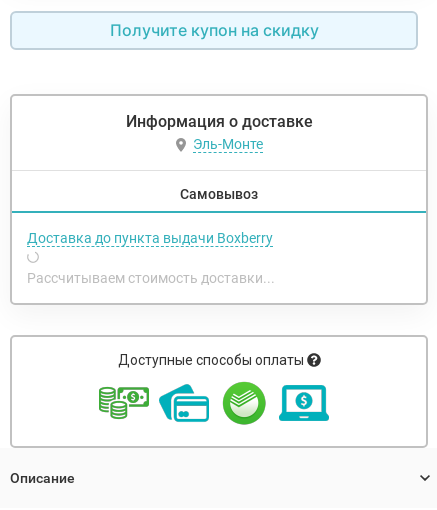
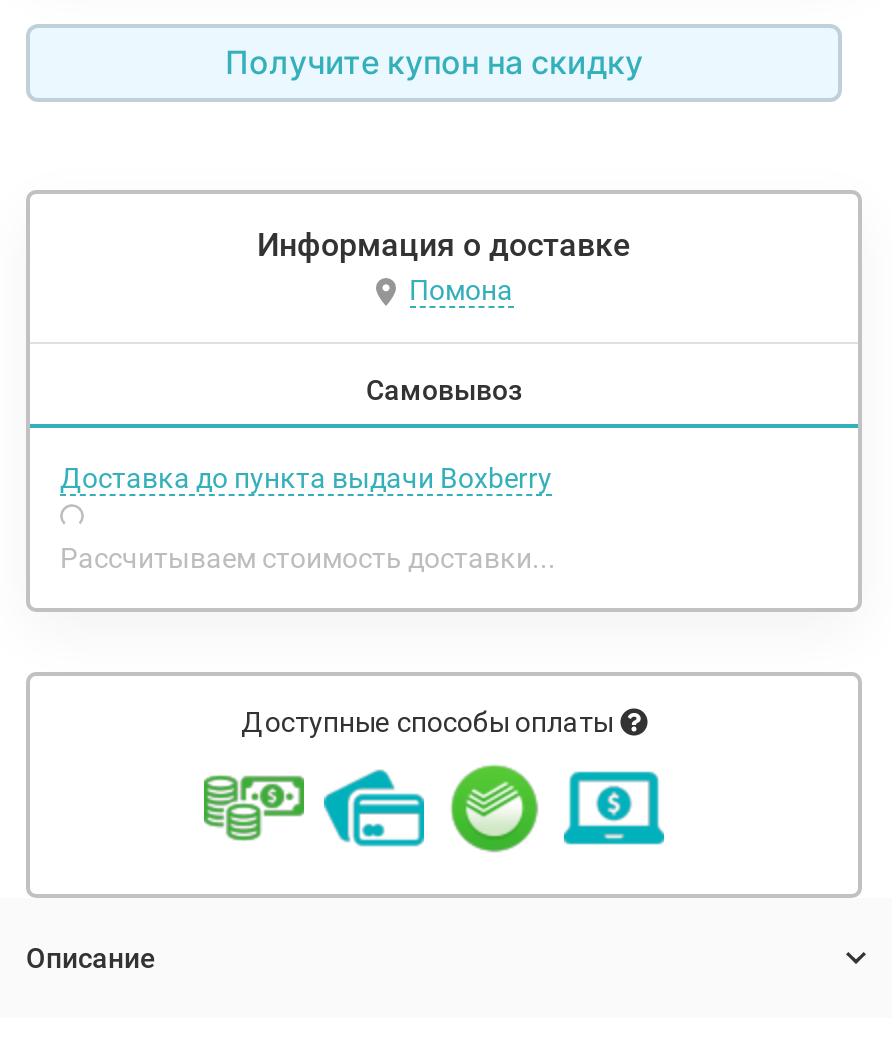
[192,136,262,152] Эль-Монте -> [409,275,513,307] Помона

